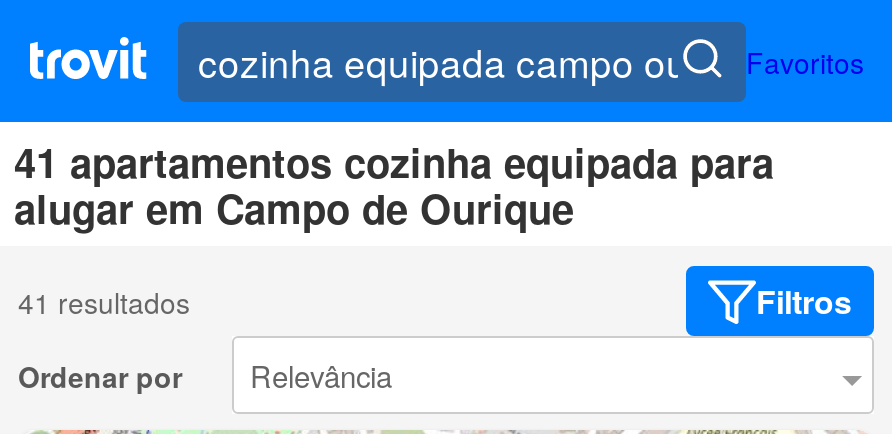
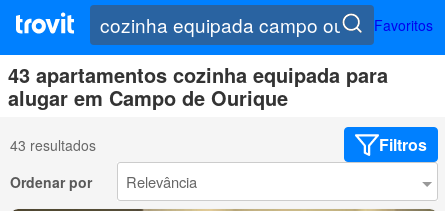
[14,133,774,191] 41 apartamentos cozinha equipada para -> [8,60,388,89] 43 apartamentos cozinha equipada para
[18,282,190,322] 41 resultados -> [10,135,96,155] 43 resultados

